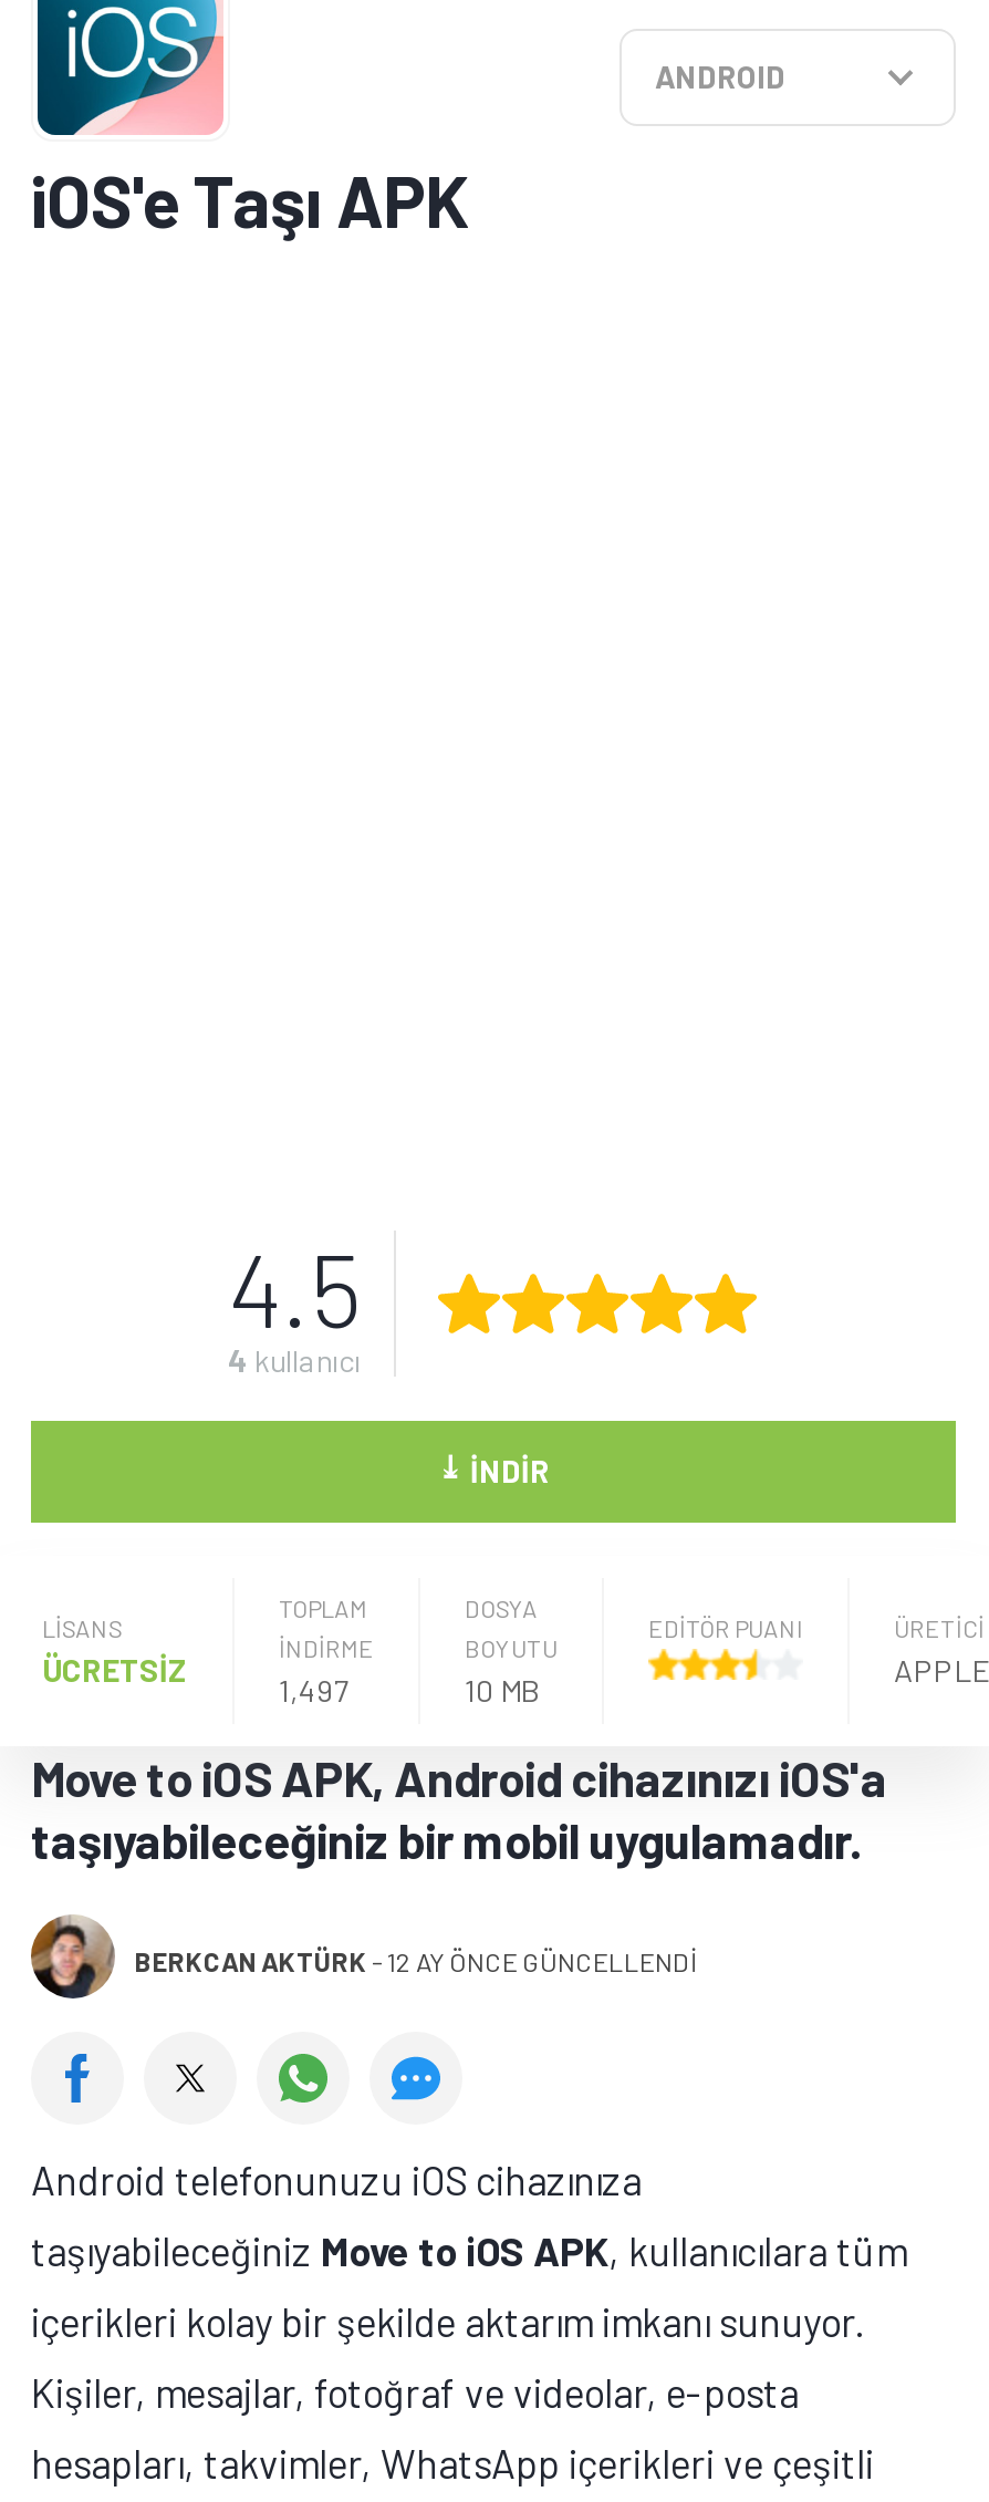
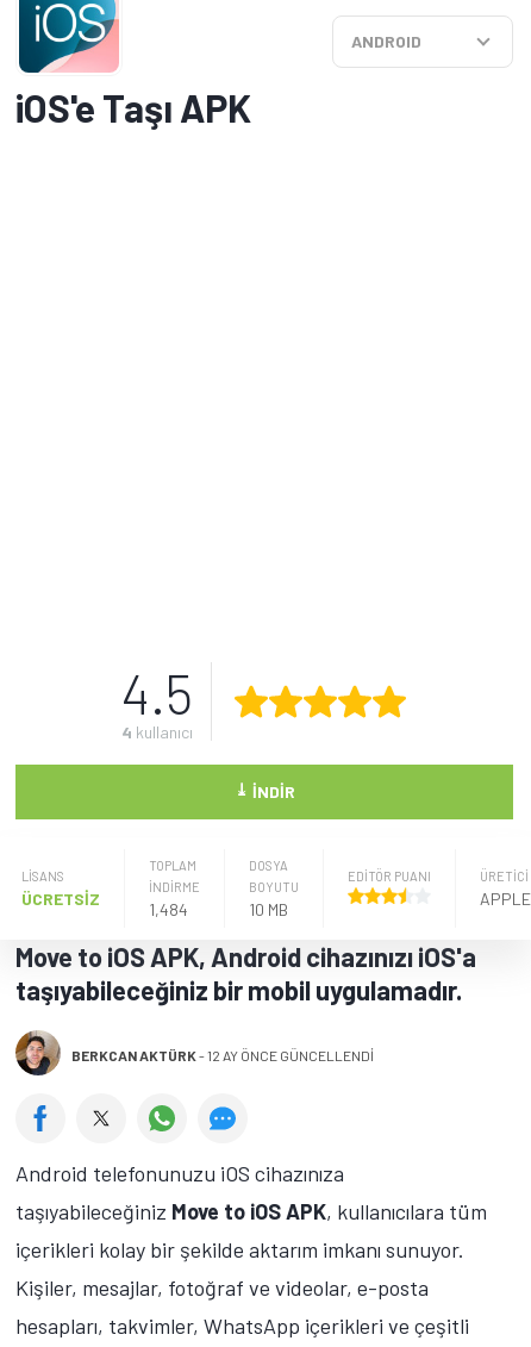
[279,1671,350,1709] 1,497 -> [149,899,188,919] 1,484

